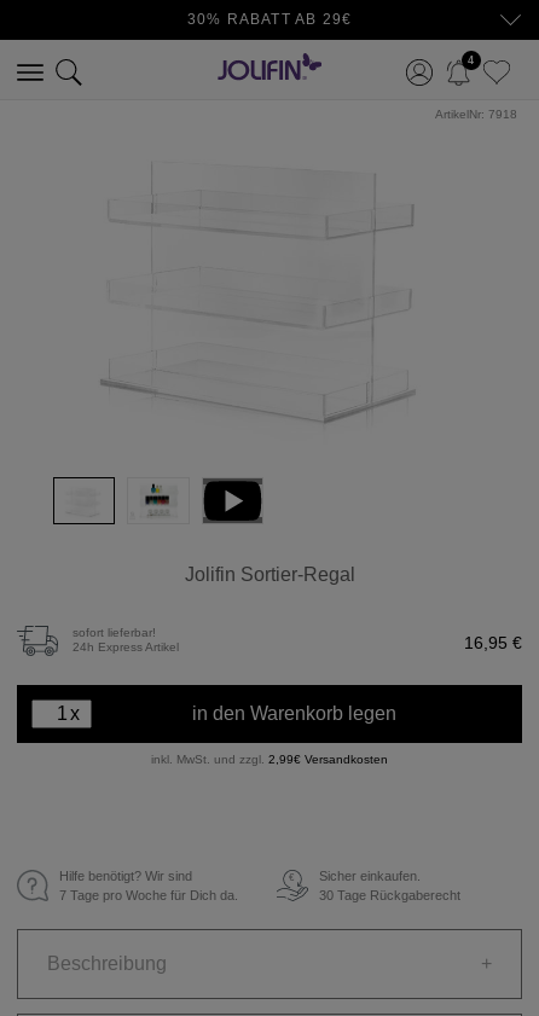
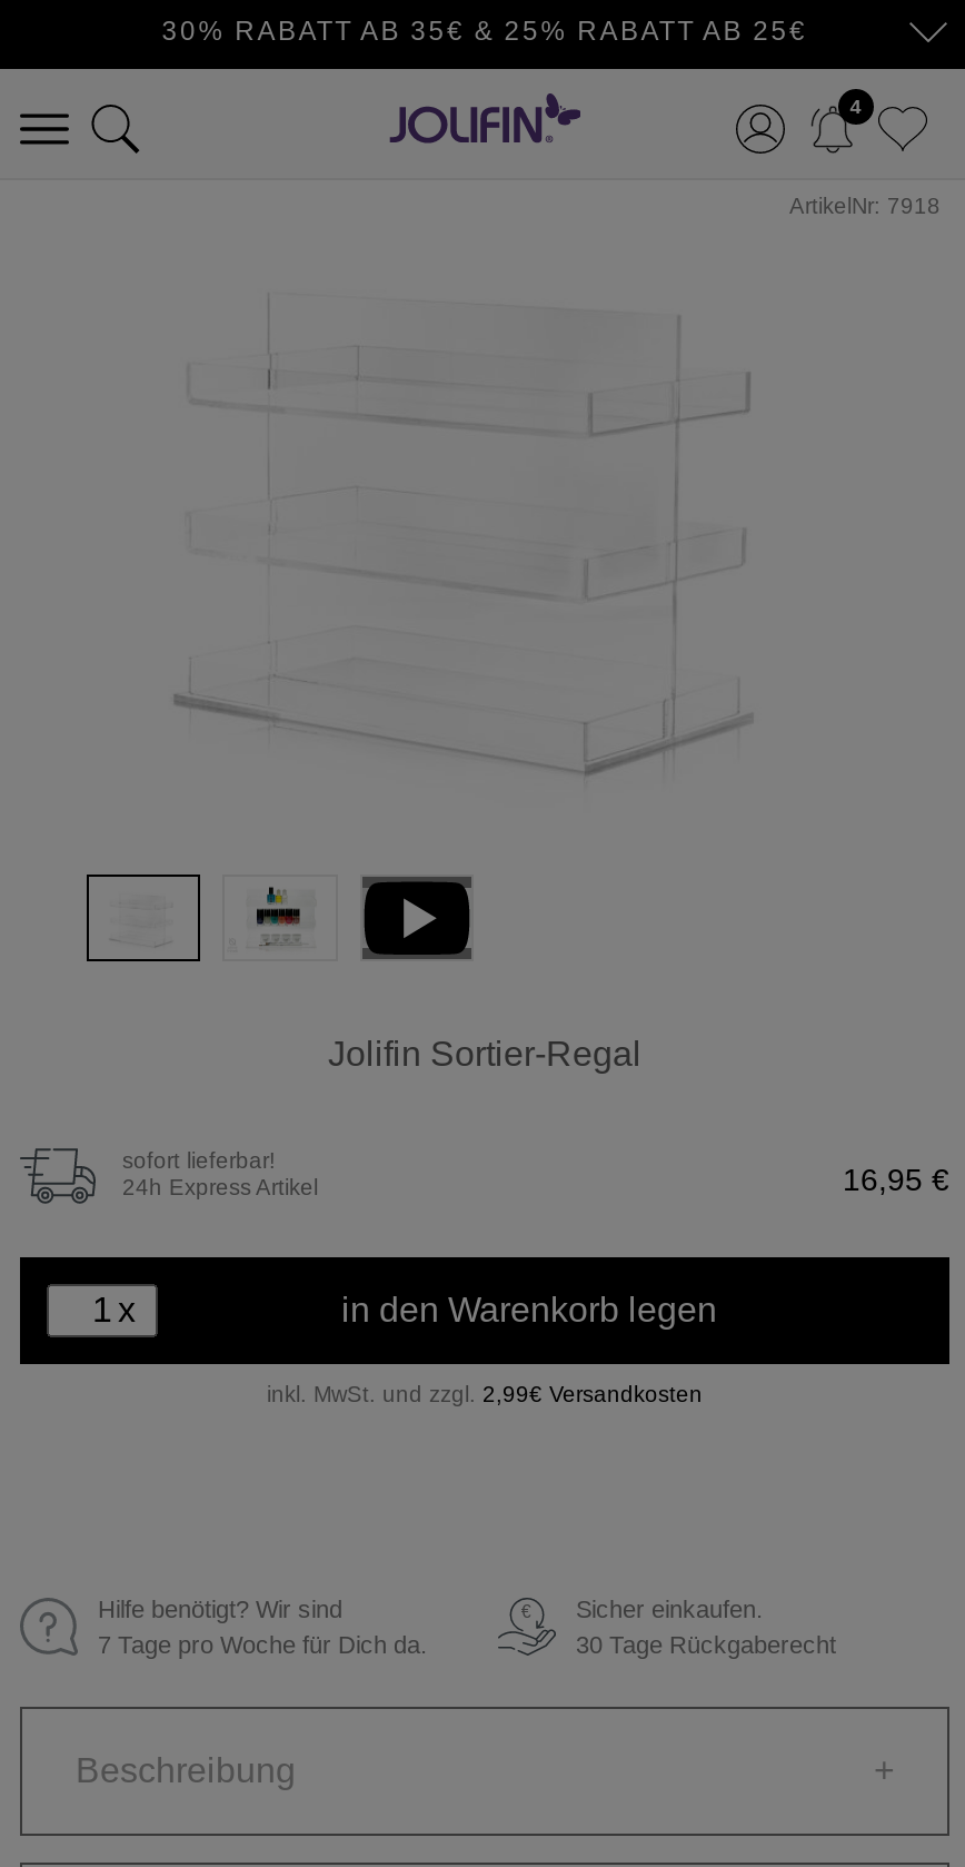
[187,11,352,28] 30% RABATT AB 29€ -> [162,16,808,47] 30% RABATT AB 35€ & 25% RABATT AB 25€

